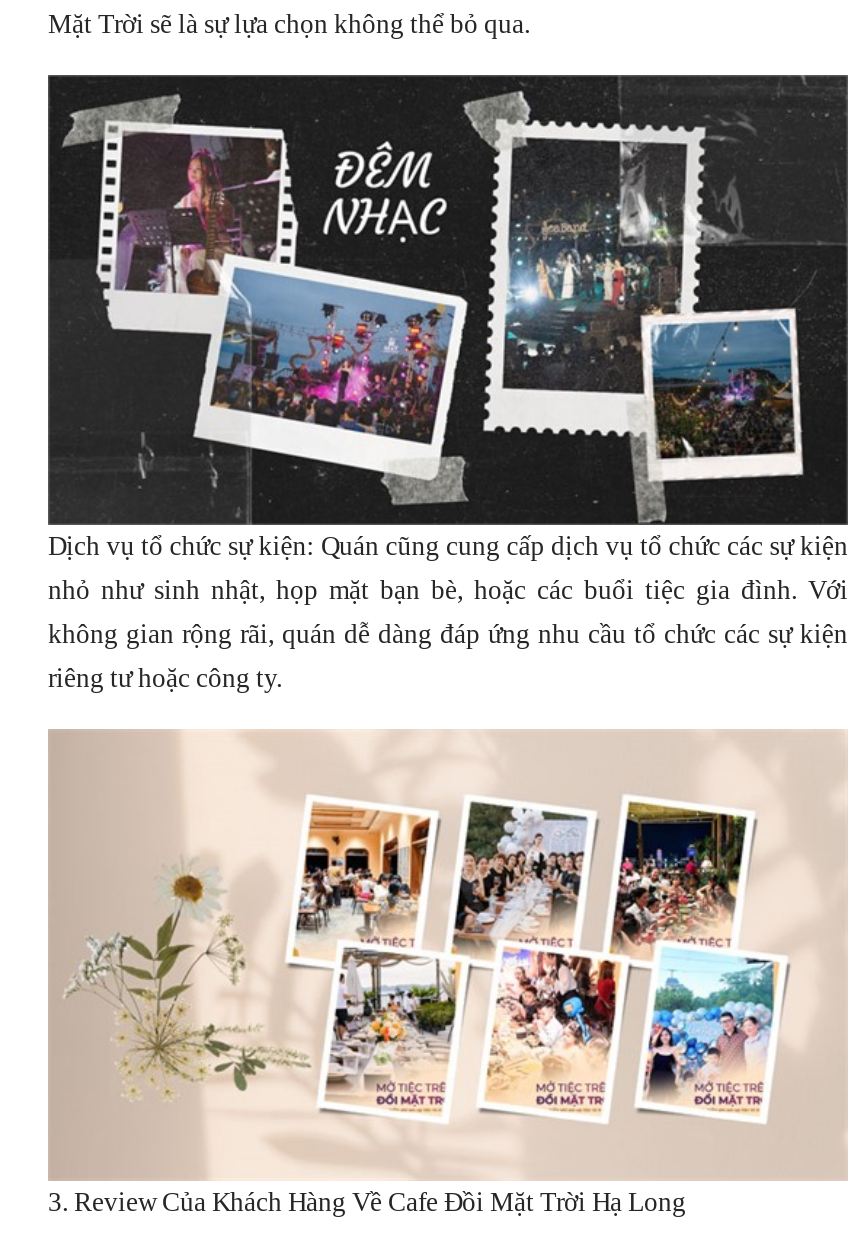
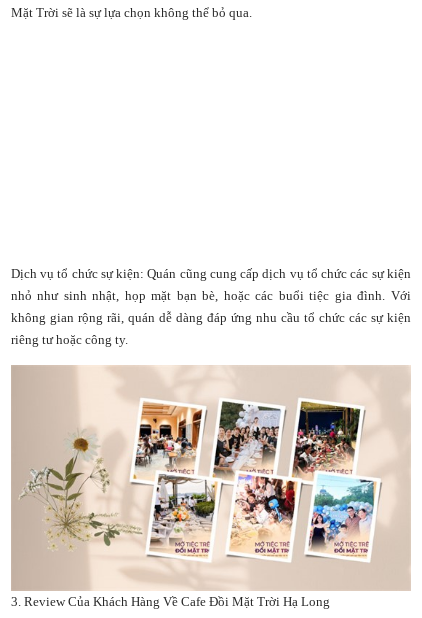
[46,73,850,527] [image] -> none

